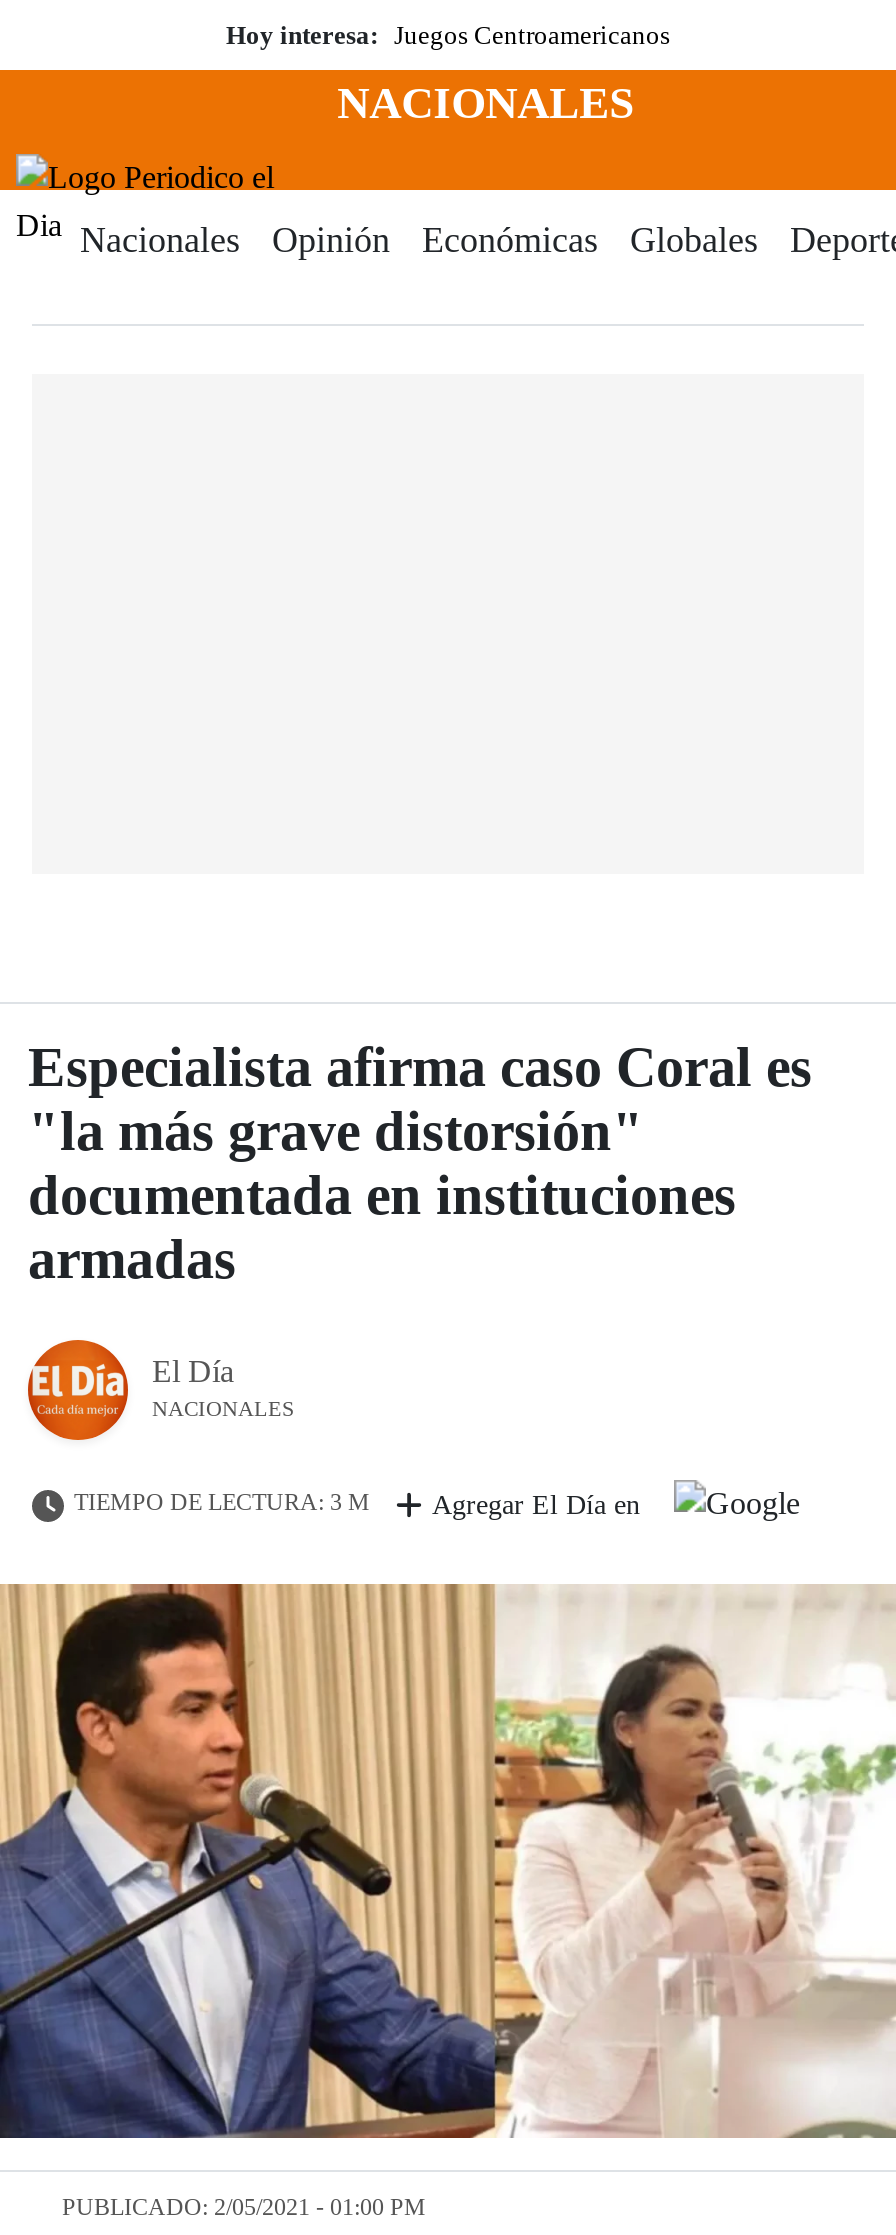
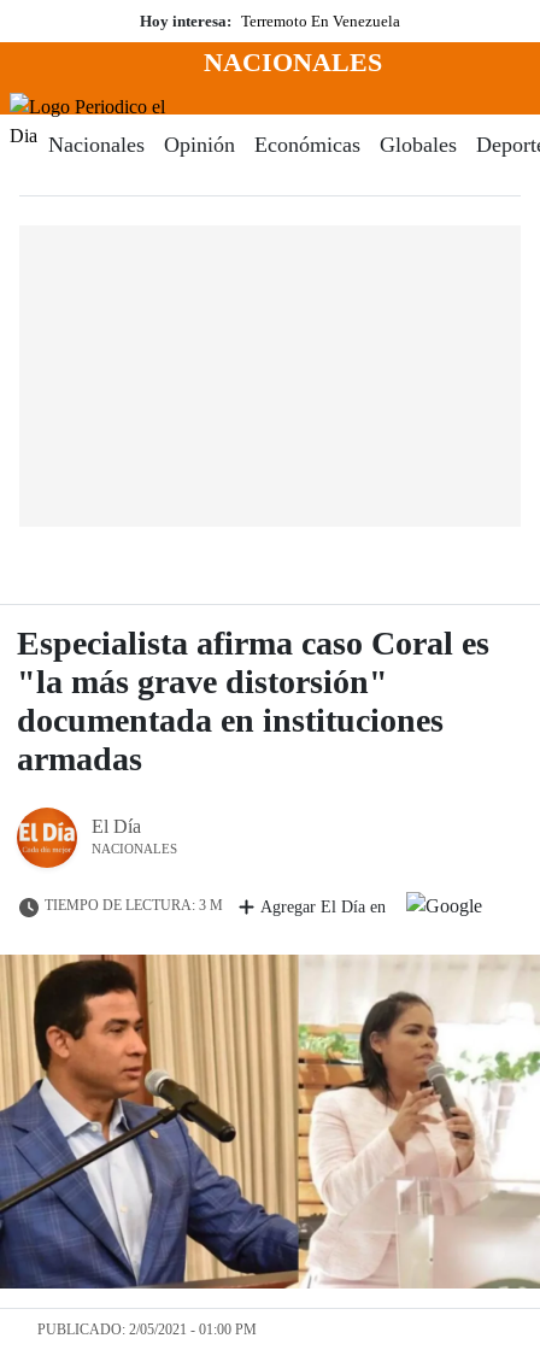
[226,20,670,50] Hoy interesa: Juegos Centroamericanos -> [140,12,400,30] Hoy interesa: Terremoto En Venezuela

